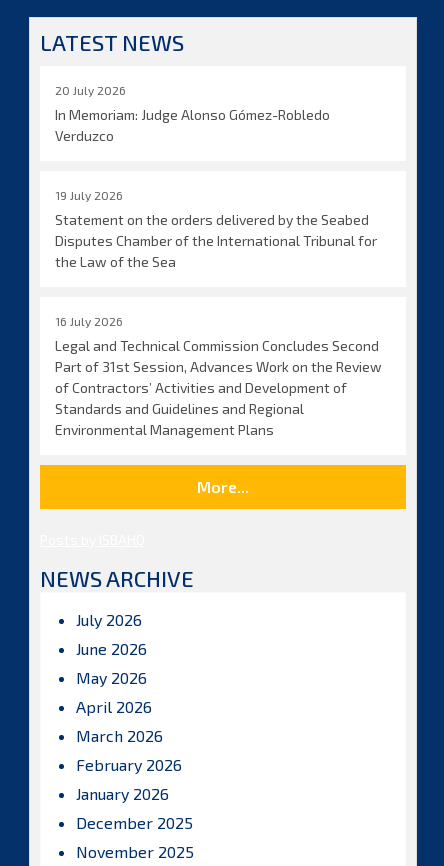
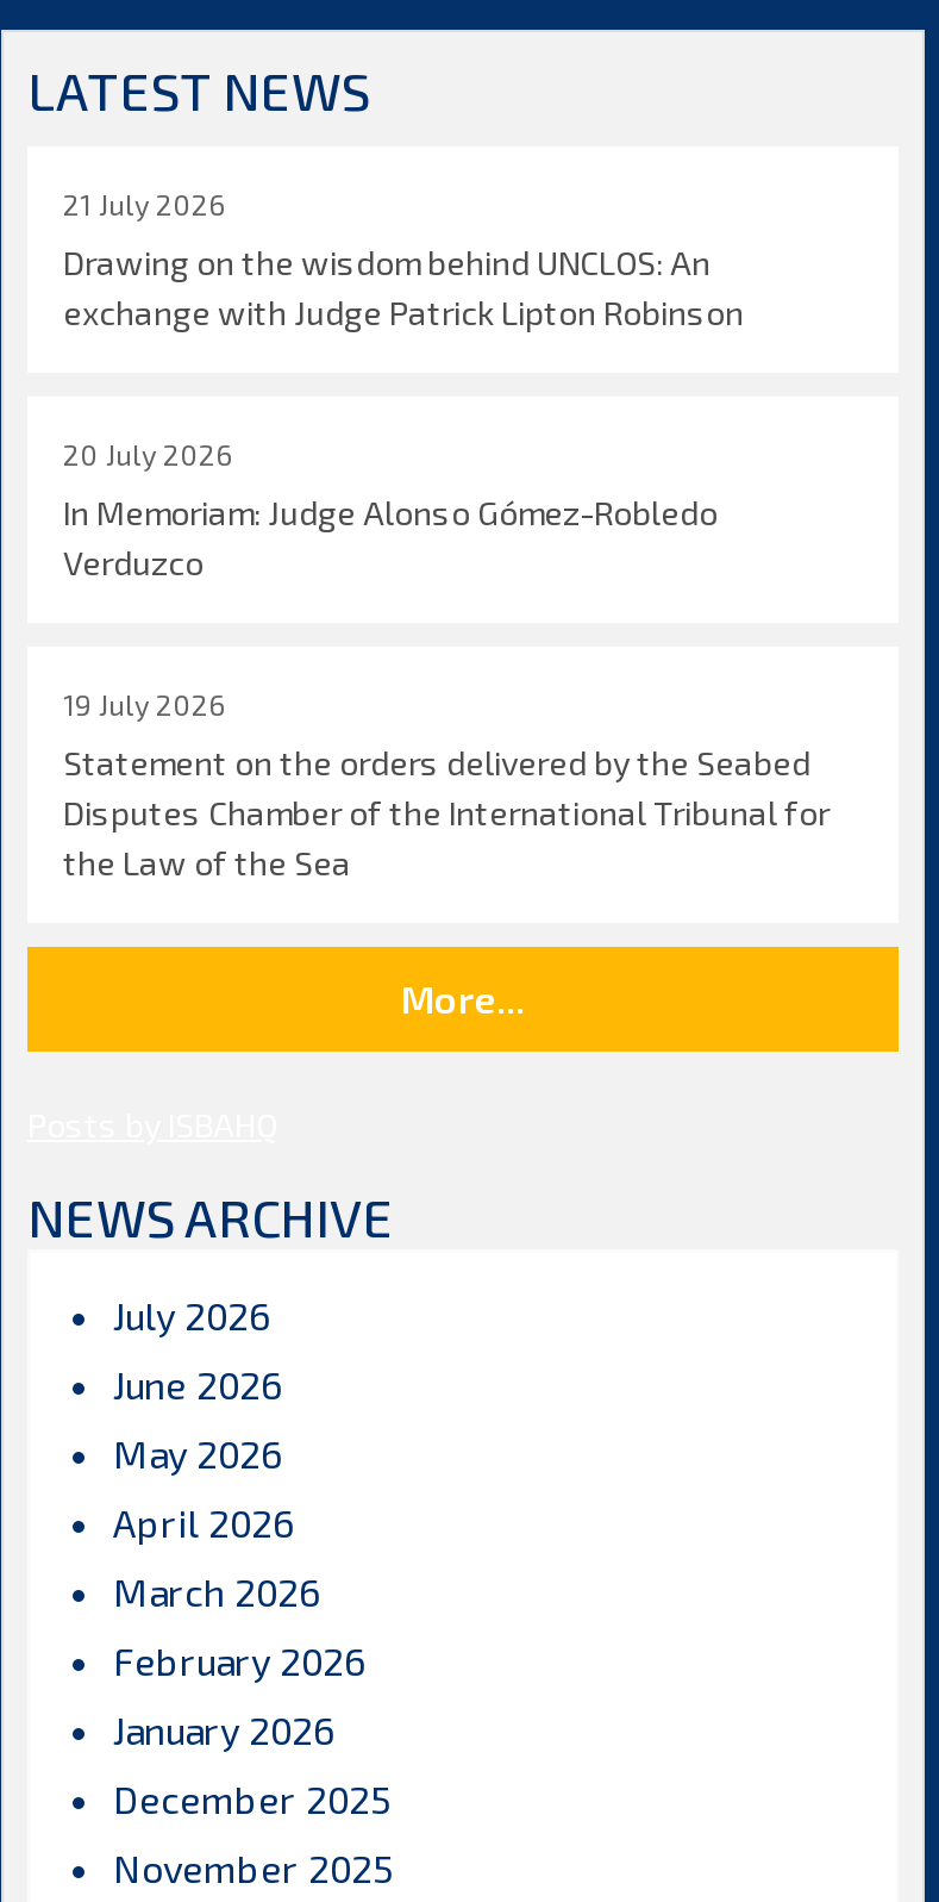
none -> [63,187,744,332] 21 July 2026 | Drawing on the wisdom behind UNCLOS: An | exchange with Judge Patrick Lipton Robinson
moved [55,83,377,270] -> [63,437,830,883]: 20 July 2026 | In Memoriam: Judge Alonso Gómez-Robledo | Verduzco | 19 July 2026 | Statement on the orders delivered by the Seabed | Disputes Chamber of the International Tribunal for | the Law of the Sea
[55,314,382,438] 16 July 2026 | Legal and Technical Commission Concludes Second | Part of 31st Session, Advances Work on the Review | of Contractors’ Activities and Development of | Standards and Guidelines and Regional | Environmental Management Plans -> none

